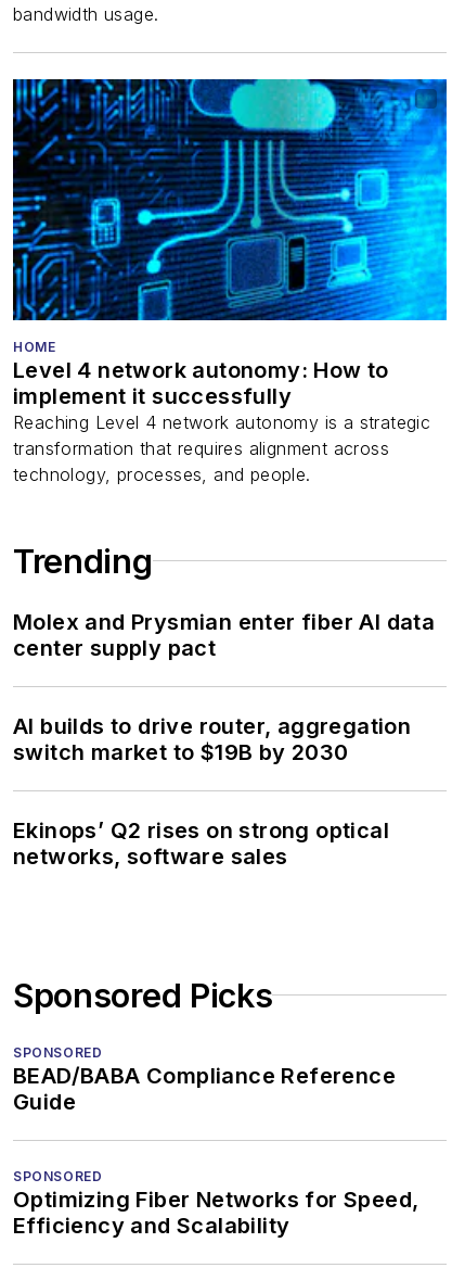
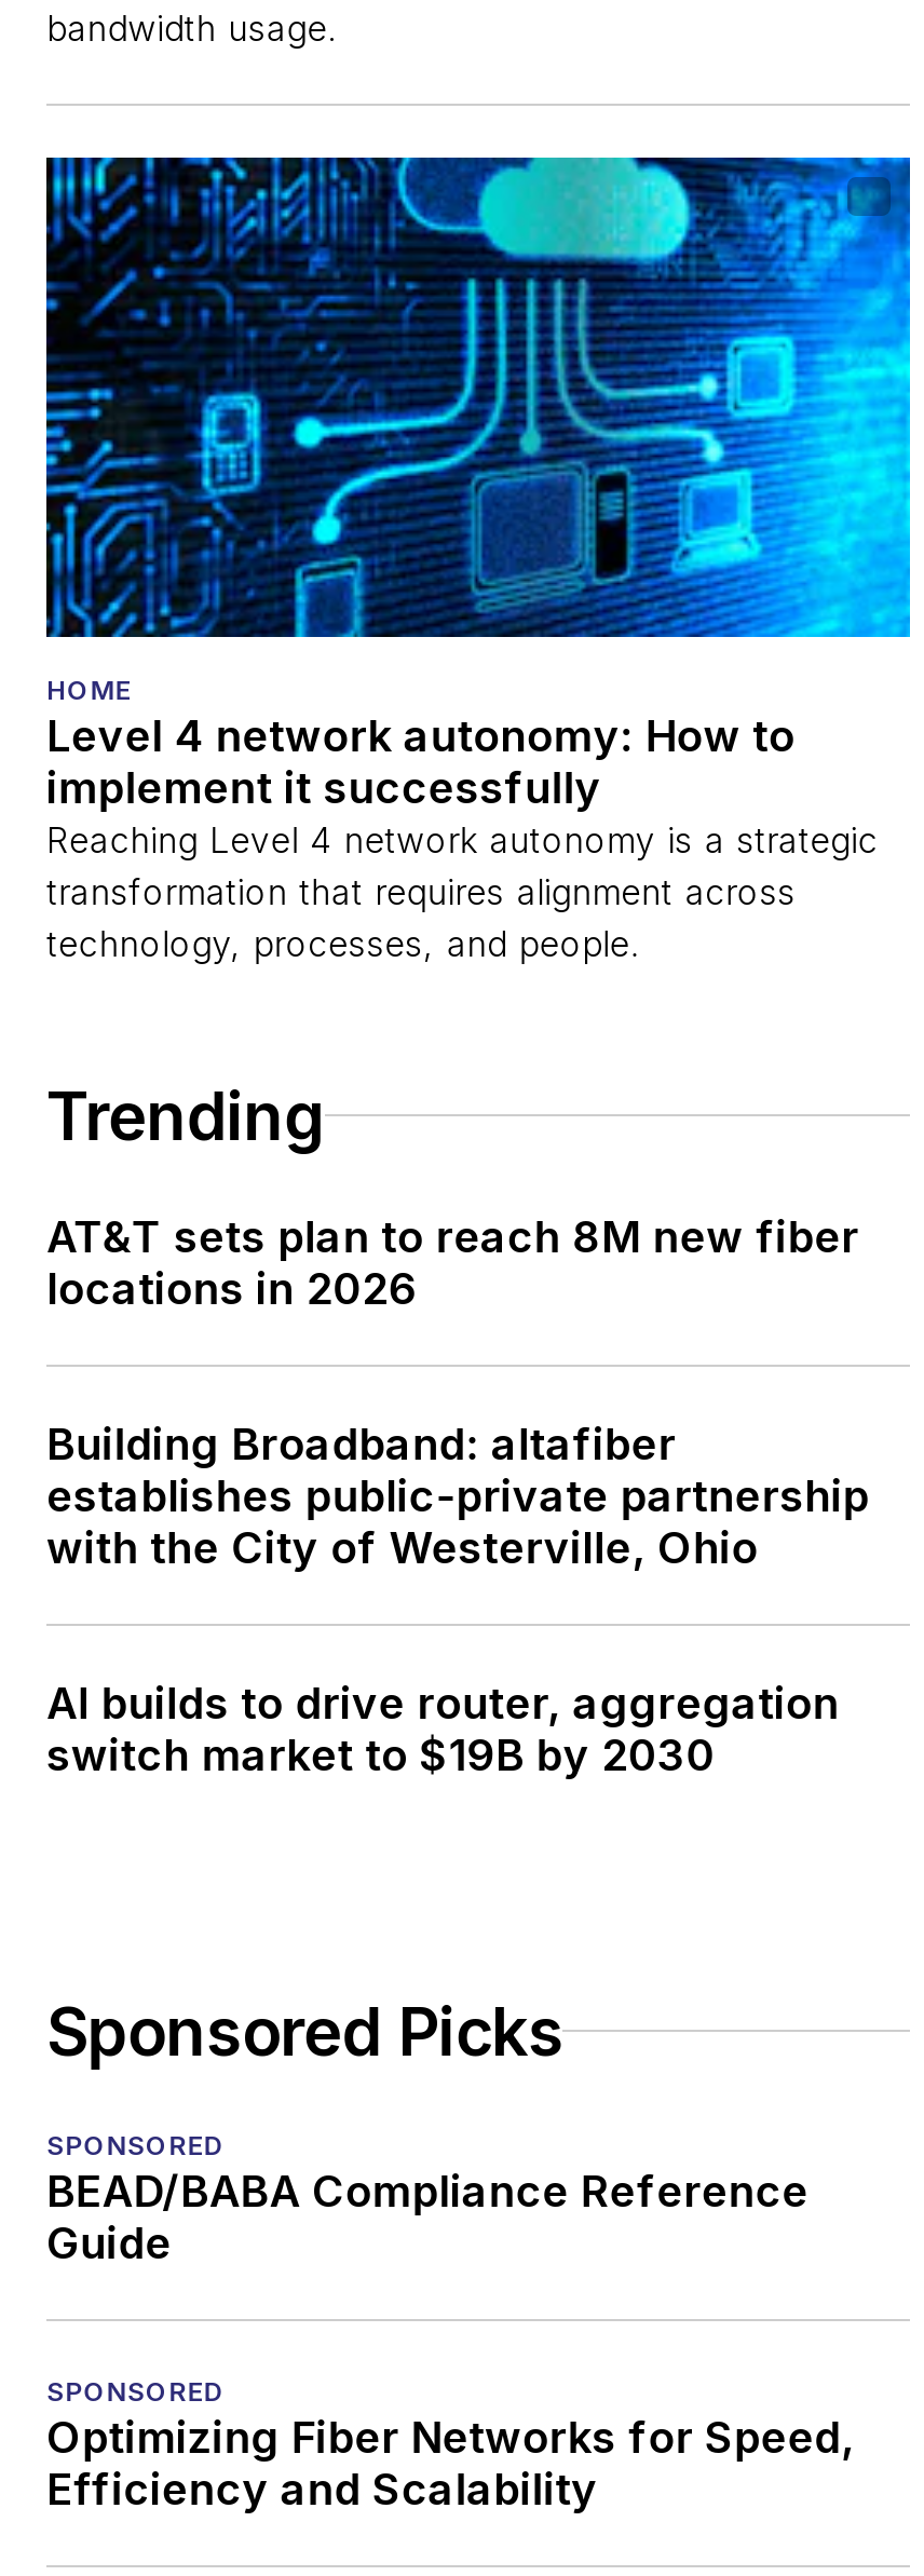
[13,609,435,661] Molex and Prysmian enter fiber AI data | center supply pact -> [46,1211,869,1574] AT&T sets plan to reach 8M new fiber | locations in 2026 | Building Broadband: altafiber | establishes public-private partnership | with the City of Westerville, Ohio
moved [13,713,411,765] -> [46,1678,839,1781]: AI builds to drive router, aggregation | switch market to $19B by 2030
[13,817,389,869] Ekinops’ Q2 rises on strong optical | networks, software sales -> none

